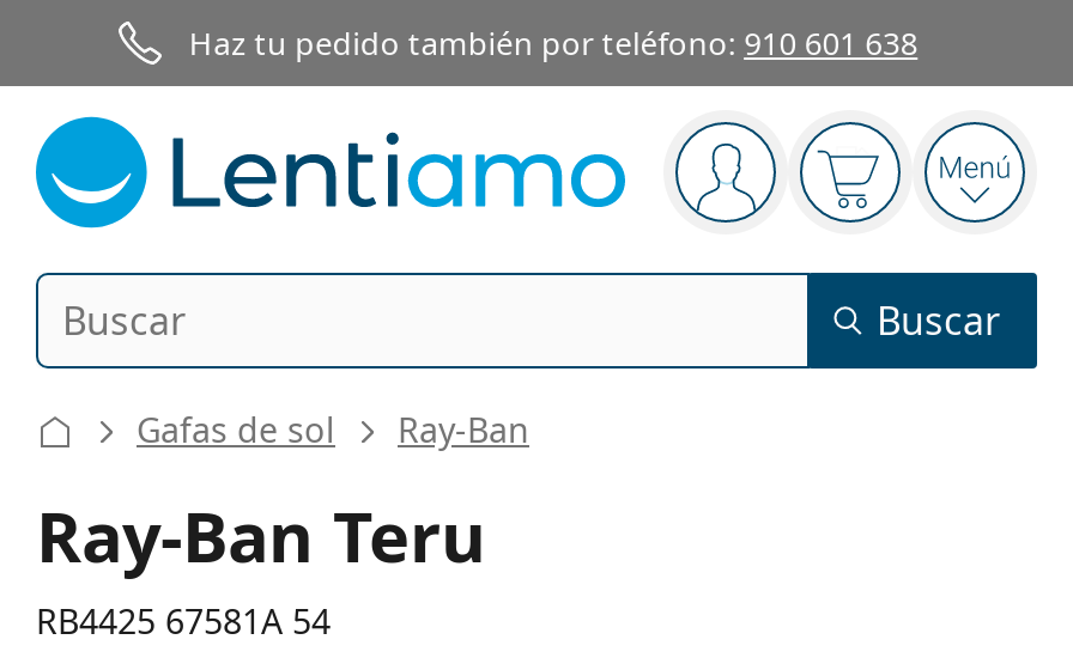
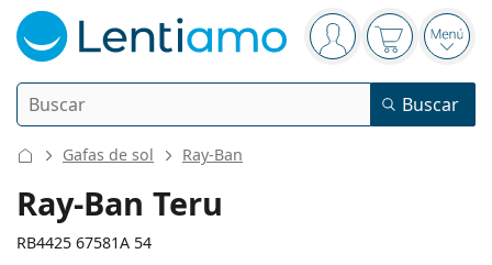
[189,22,918,65] Haz tu pedido también por teléfono: 910 601 638 -> none

